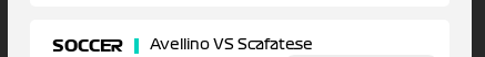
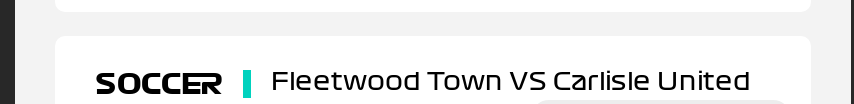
[150,38,313,52] Avellino VS Scafatese -> [271,70,751,94] Fleetwood Town VS Carlisle United

